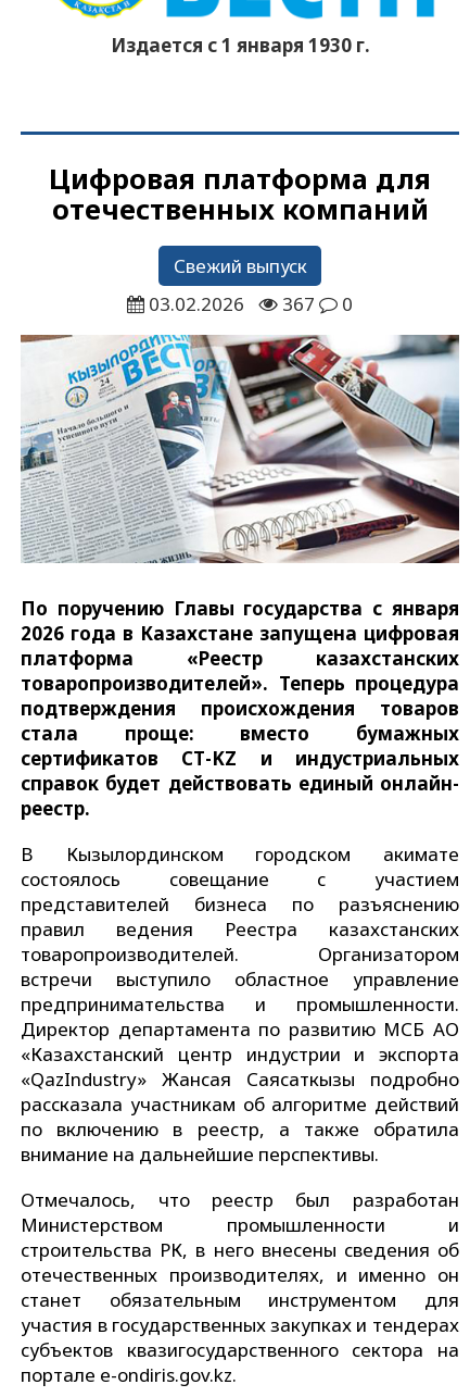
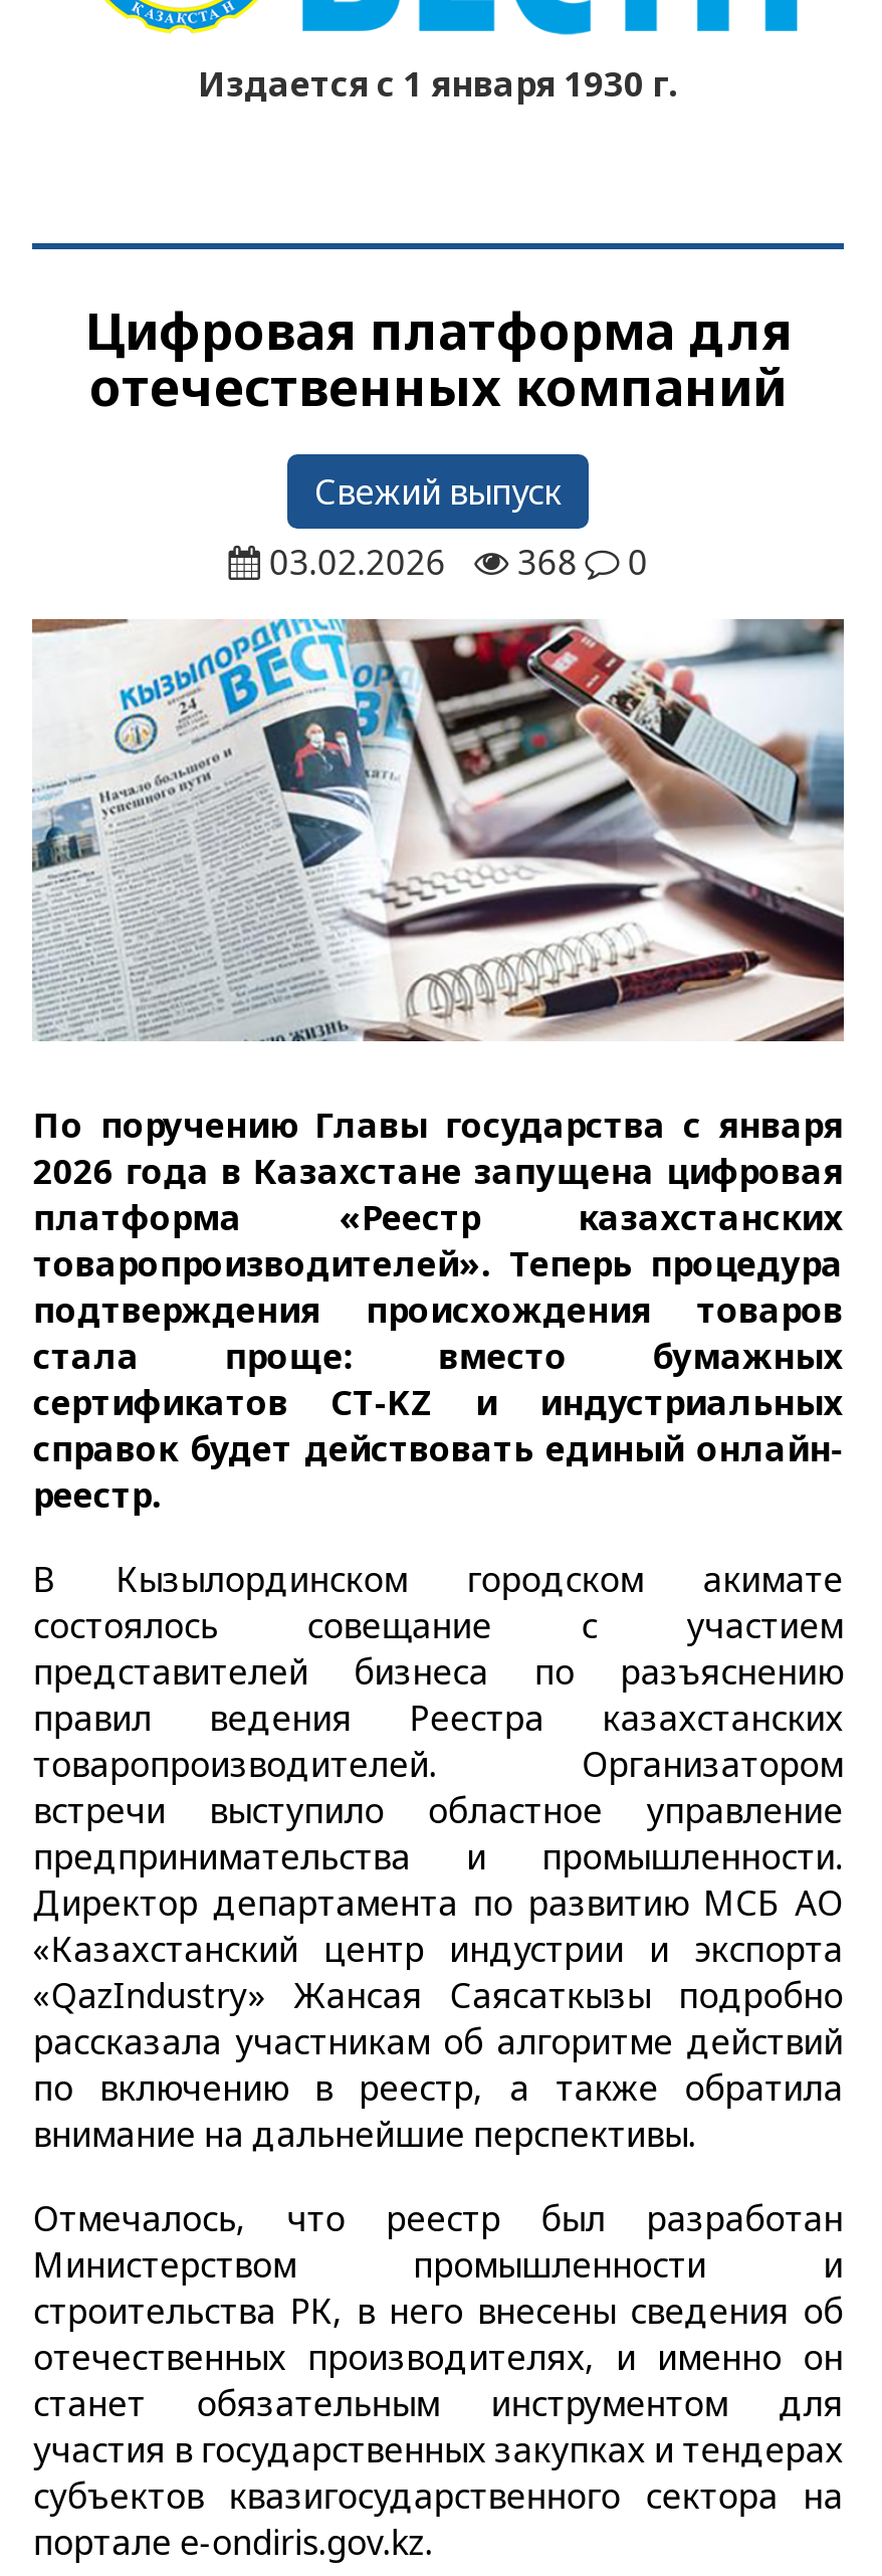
[144,291,353,316] 03.02.2026 367 0 -> [261,538,647,584] 03.02.2026 368 0

